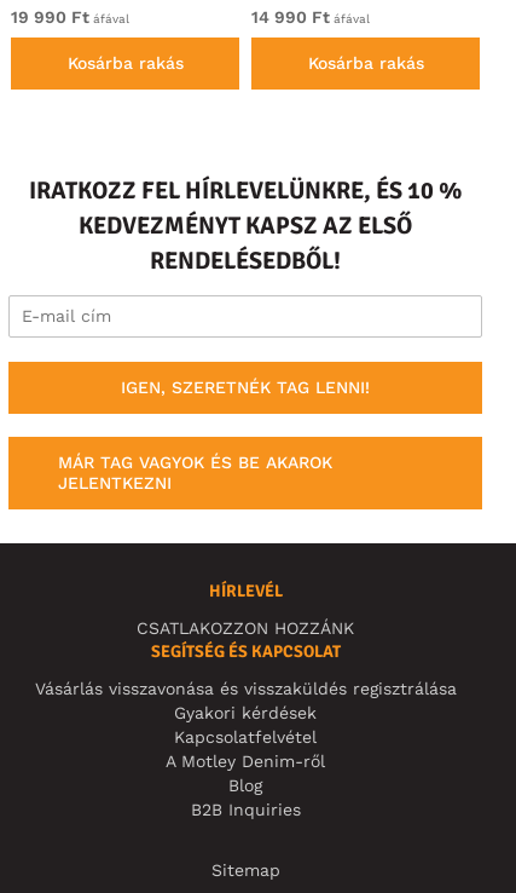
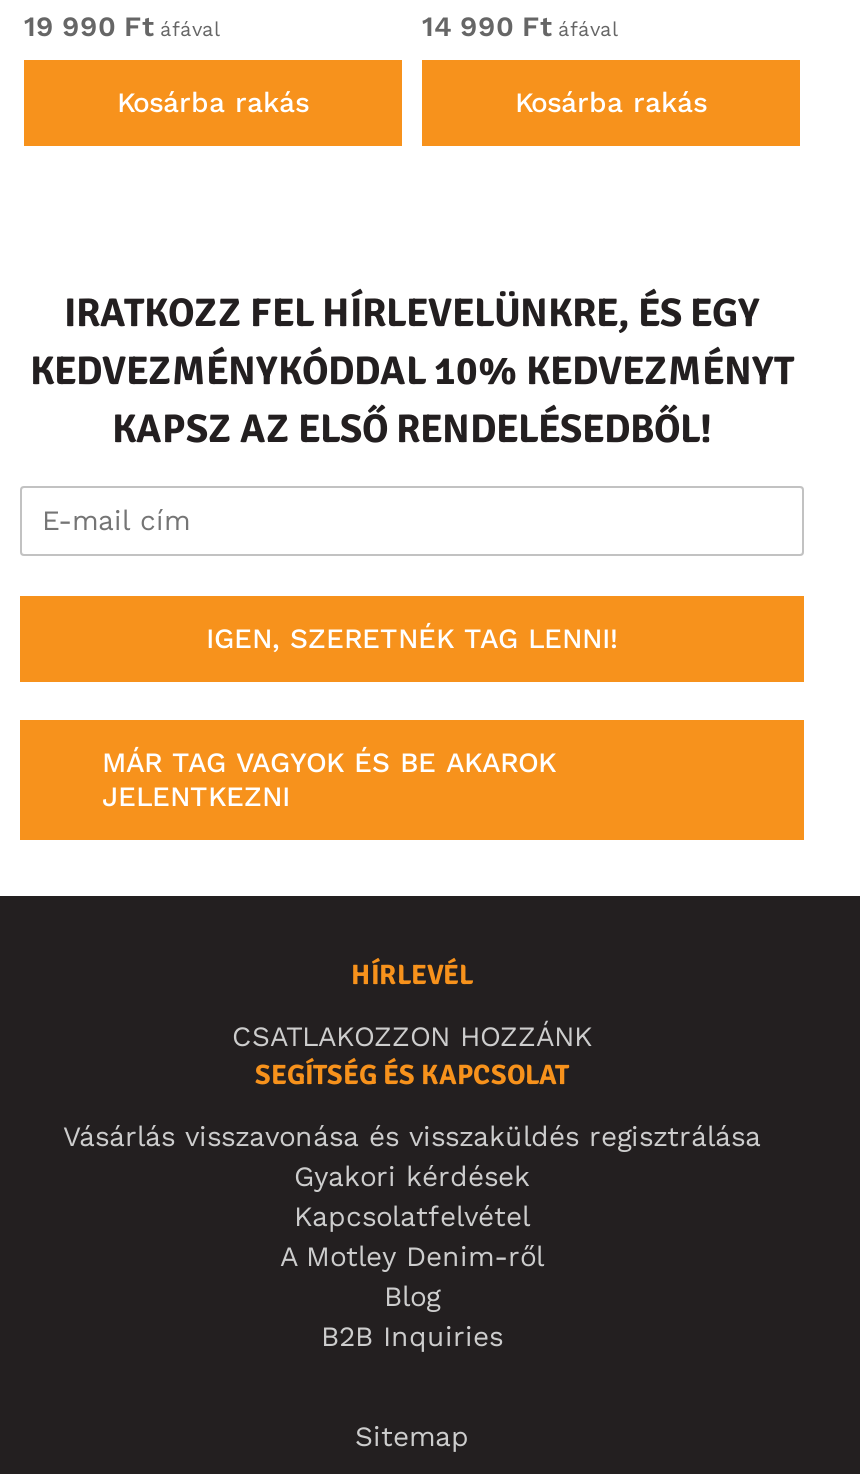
[28,175,462,276] IRATKOZZ FEL HÍRLEVELÜNKRE, ÉS 10 % | KEDVEZMÉNYT KAPSZ AZ ELSŐ | RENDELÉSEDBŐL! -> [30,288,794,454] IRATKOZZ FEL HÍRLEVELÜNKRE, ÉS EGY | KEDVEZMÉNYKÓDDAL 10% KEDVEZMÉNYT | KAPSZ AZ ELSŐ RENDELÉSEDBŐL!

